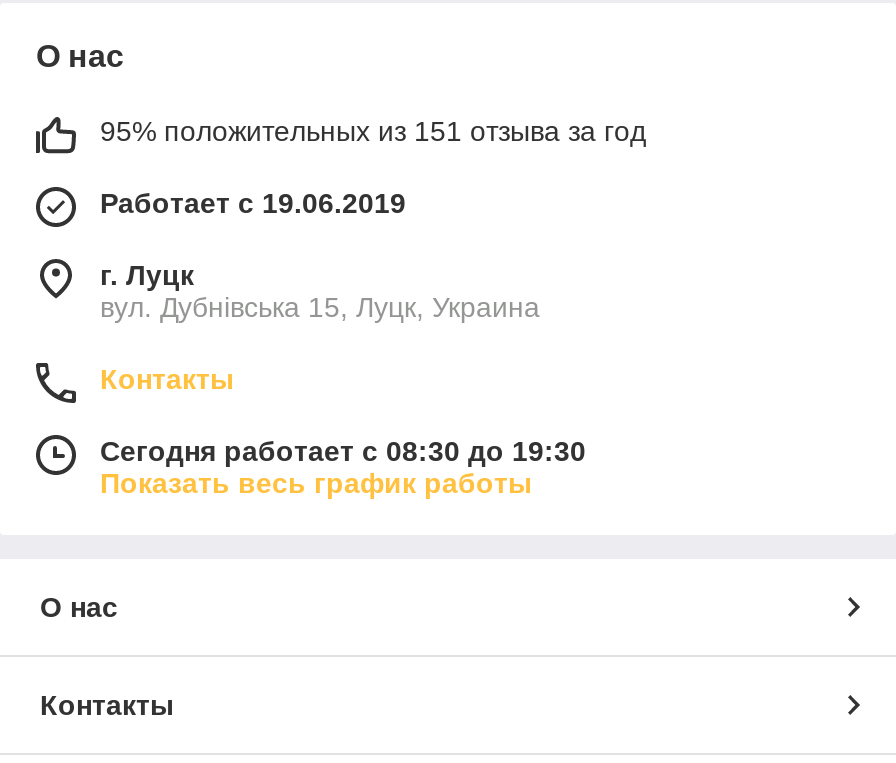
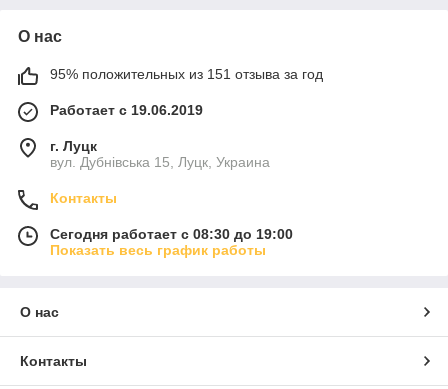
[100,435,586,467] Сегодня работает с 08:30 до 19:30 -> [50,226,293,242] Сегодня работает с 08:30 до 19:00

